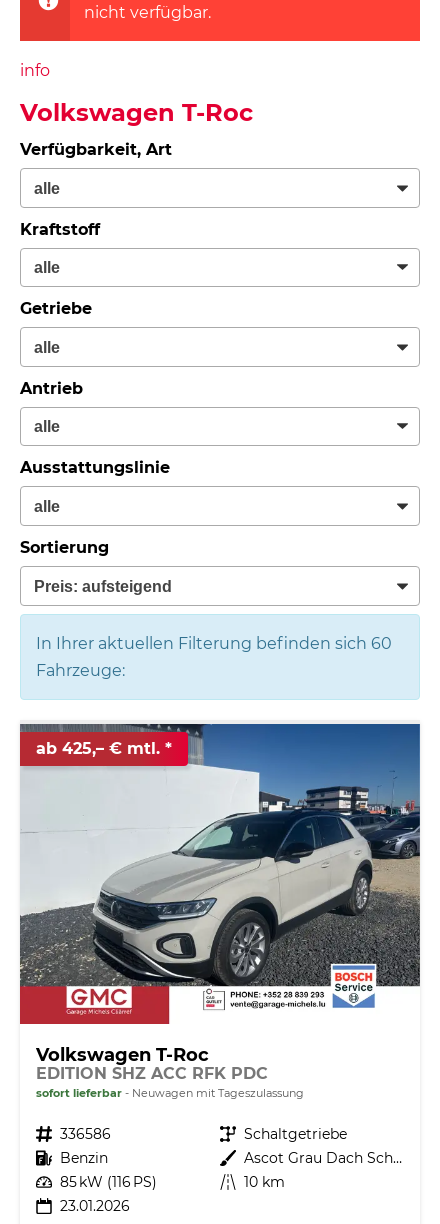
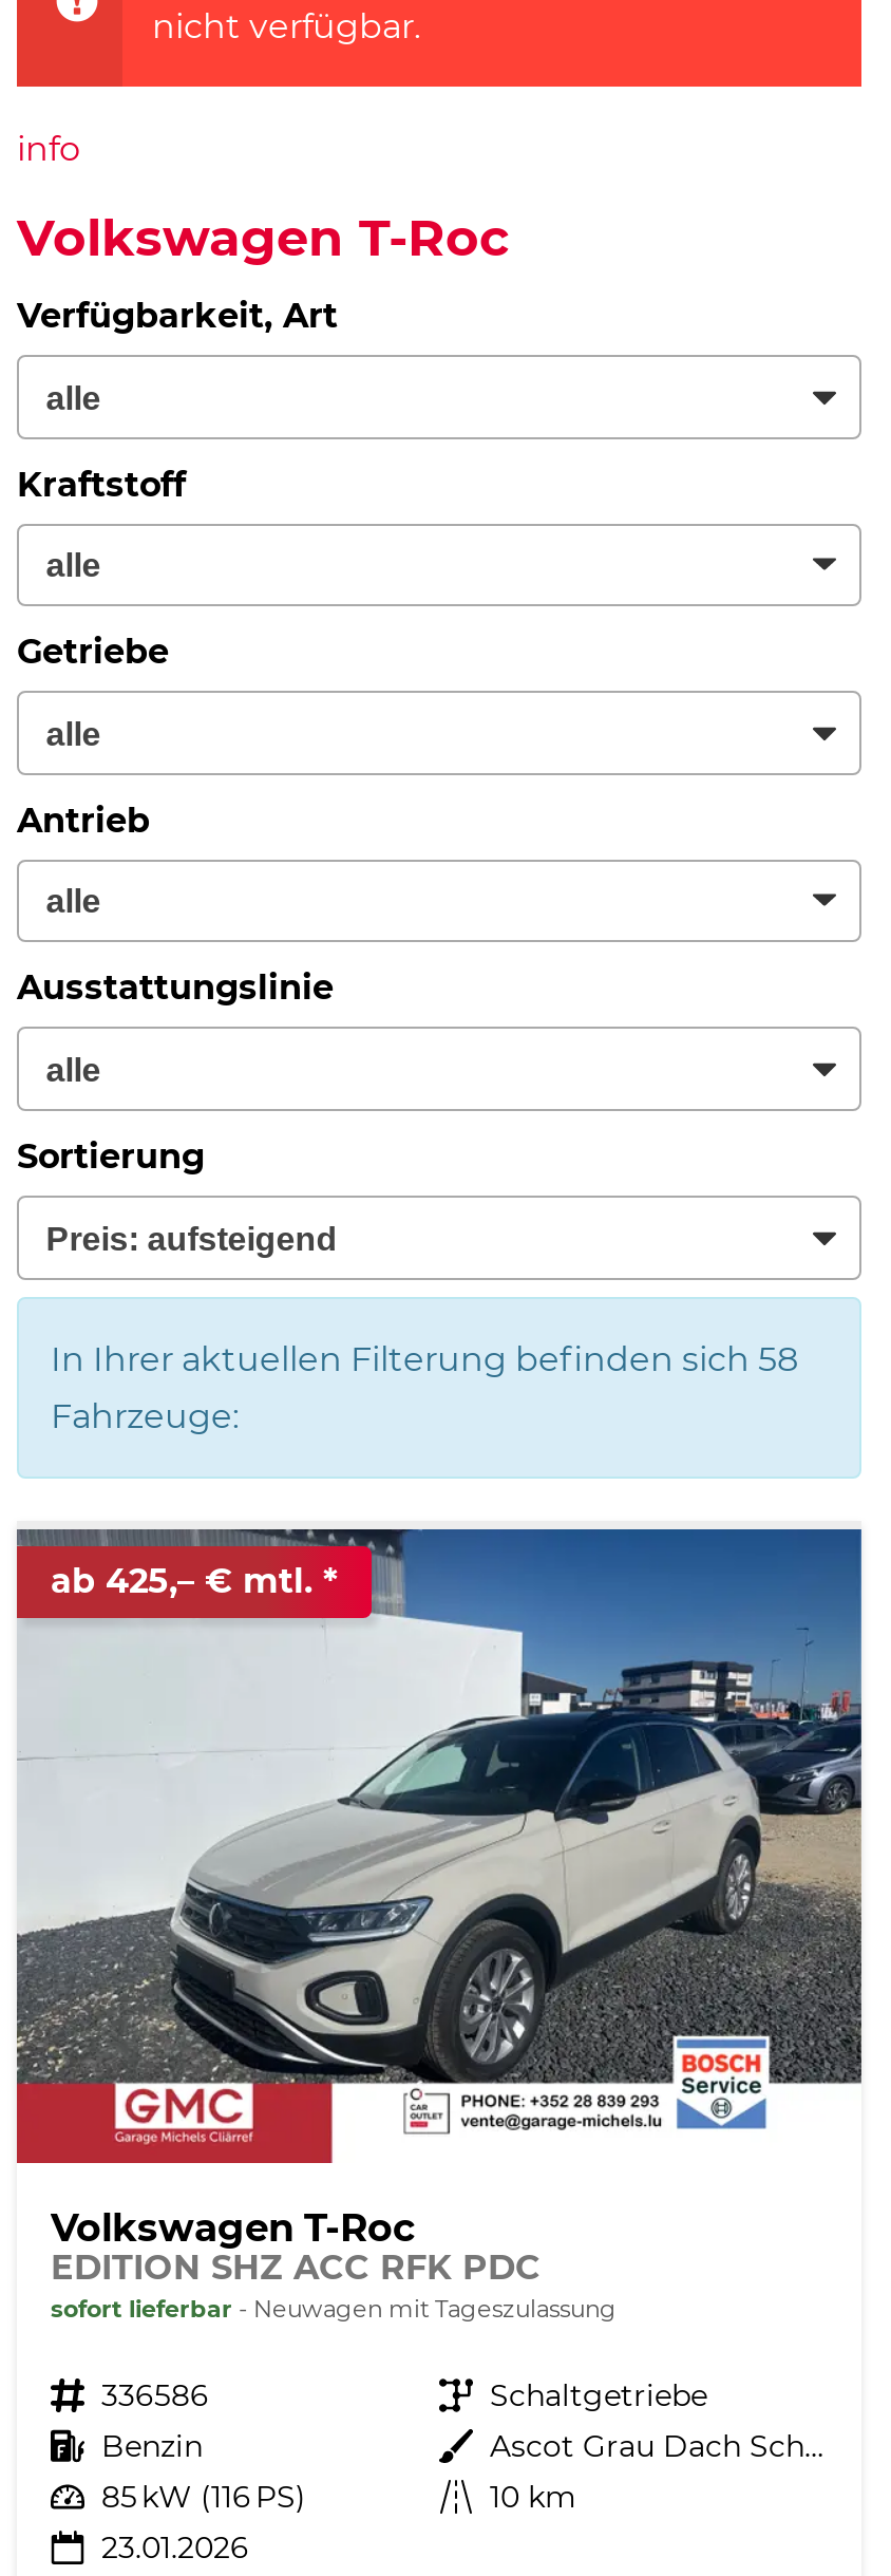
[36,634,392,653] In Ihrer aktuellen Filterung befinden sich 60 -> [51,1338,798,1379] In Ihrer aktuellen Filterung befinden sich 58

